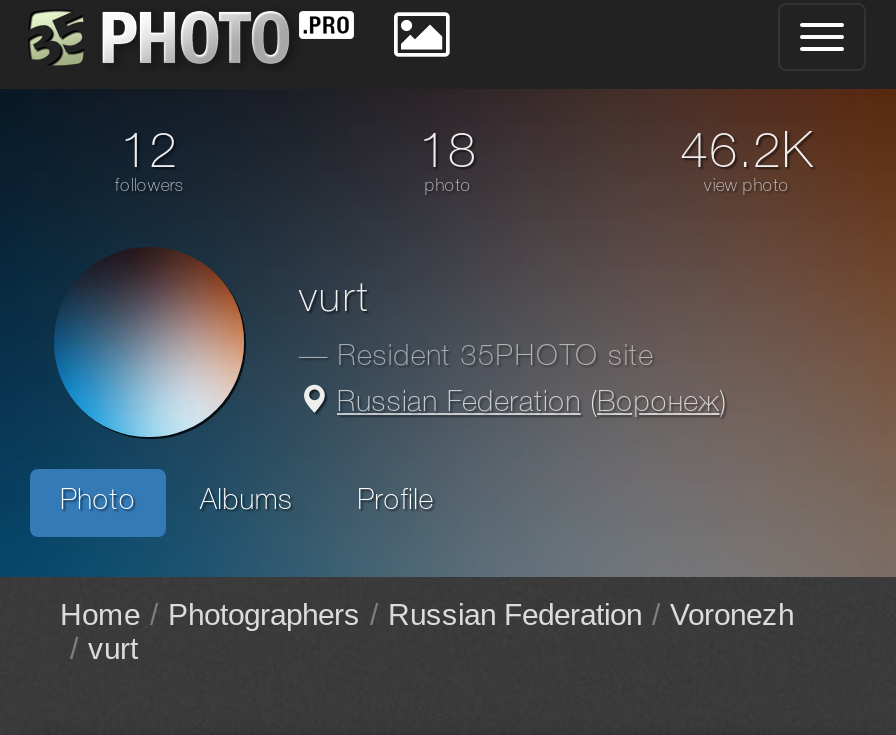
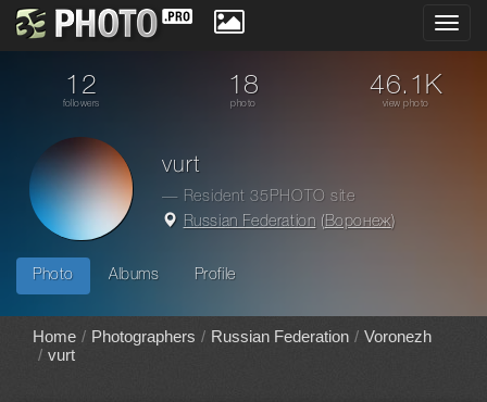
[680,131,813,177] 46.2K -> [370,74,442,99] 46.1K

